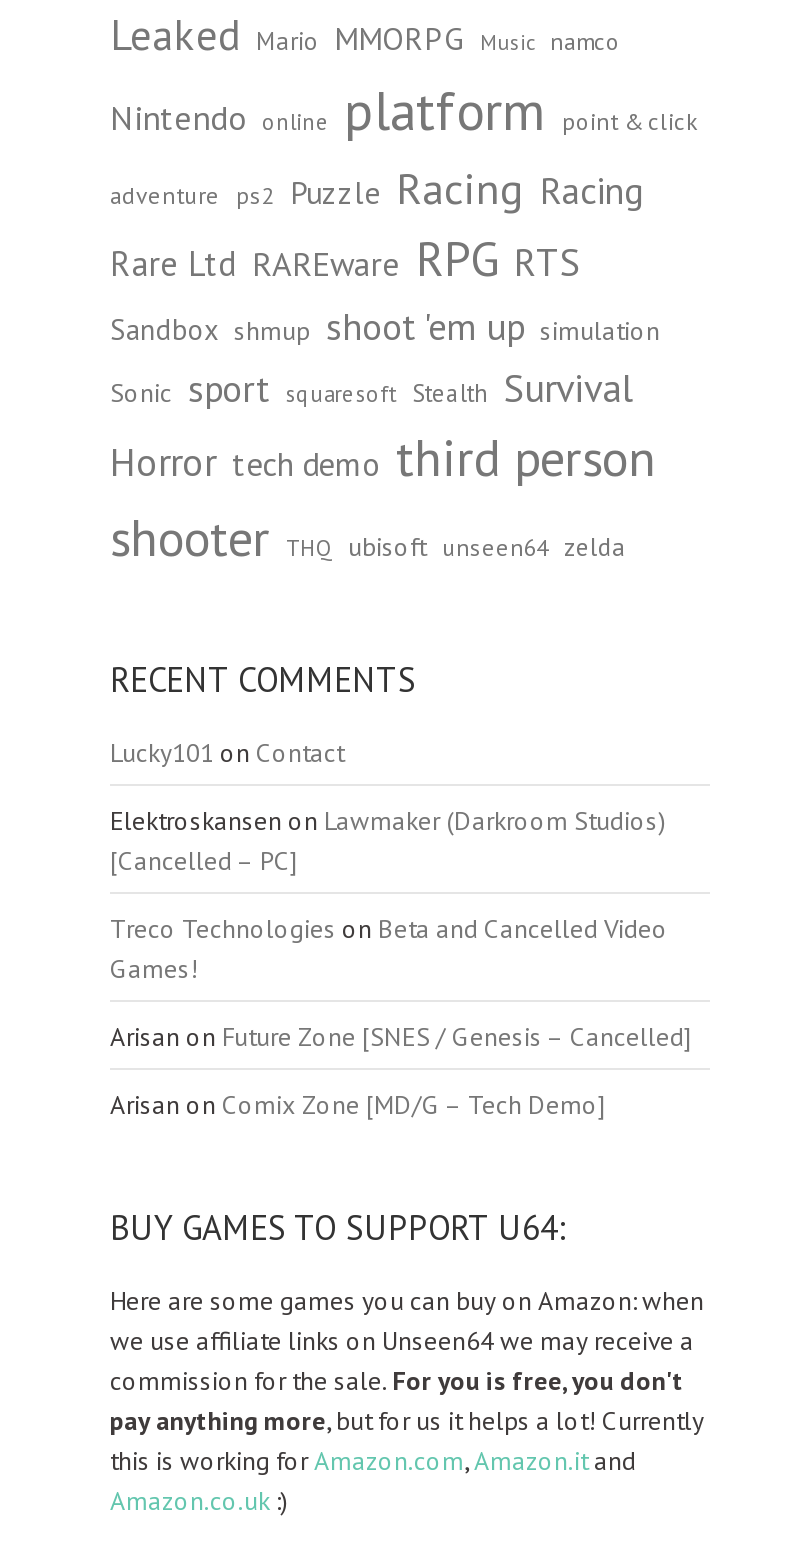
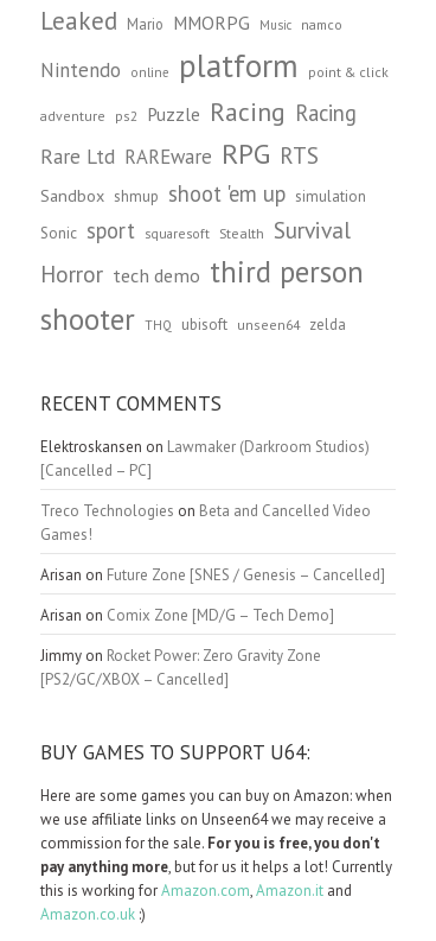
[110,736,344,770] Lucky101 on Contact -> none
moved [110,804,692,1122] -> [40,437,385,626]: Elektroskansen on Lawmaker (Darkroom Studios) | [Cancelled – PC] | Treco Technologies on Beta and Cancelled Video | Games! | Arisan on Future Zone [SNES / Genesis – Cancelled] | Arisan on Comix Zone [MD/G – Tech Demo]
none -> [40,646,321,690] Jimmy on Rocket Power: Zero Gravity Zone | [PS2/GC/XBOX – Cancelled]

